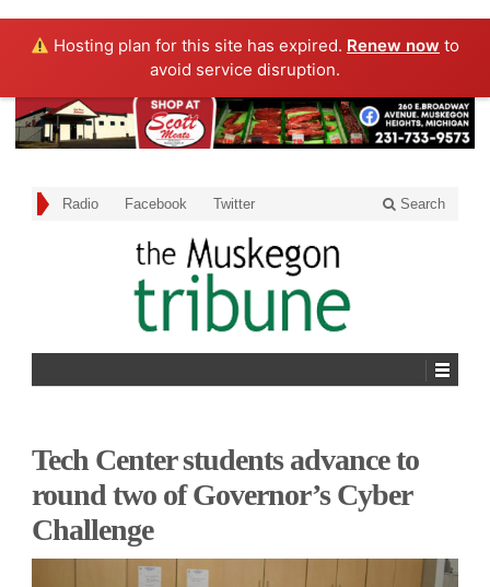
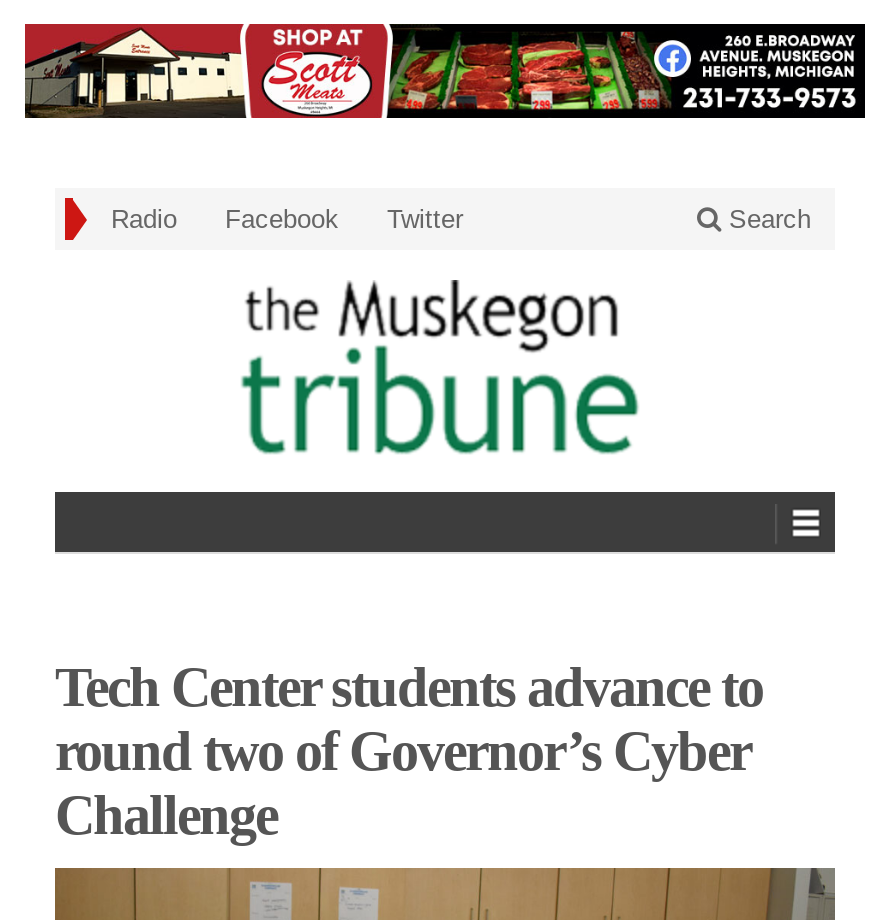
[3,17,487,99] [image] | Hosting plan for this site has expired. Renew now to | avoid service disruption. -> none

